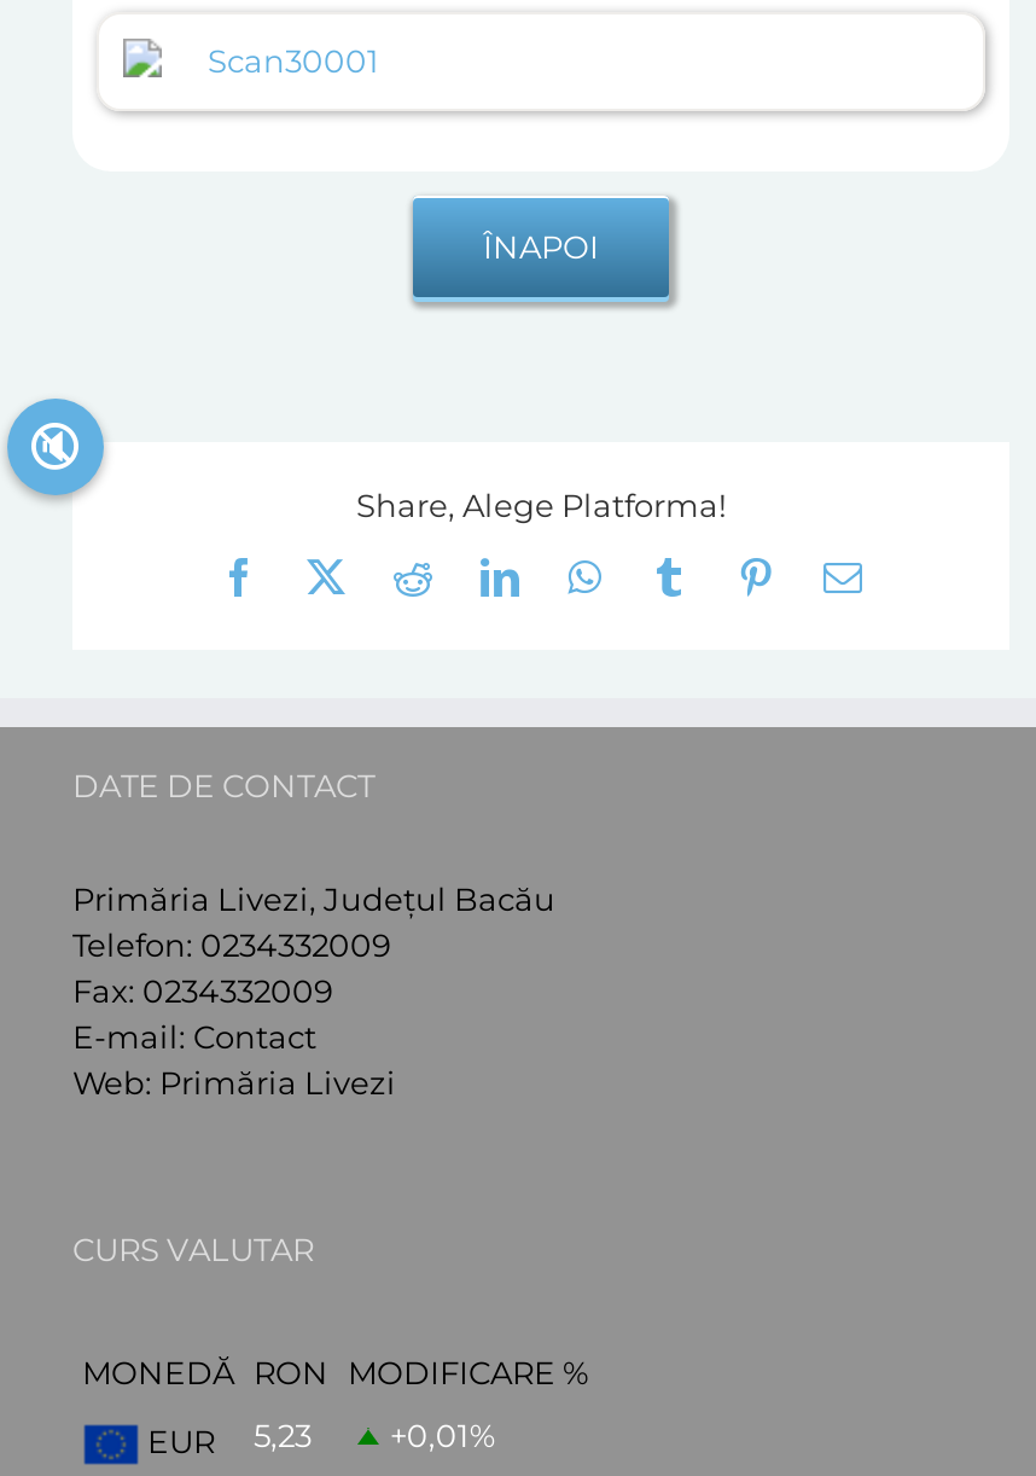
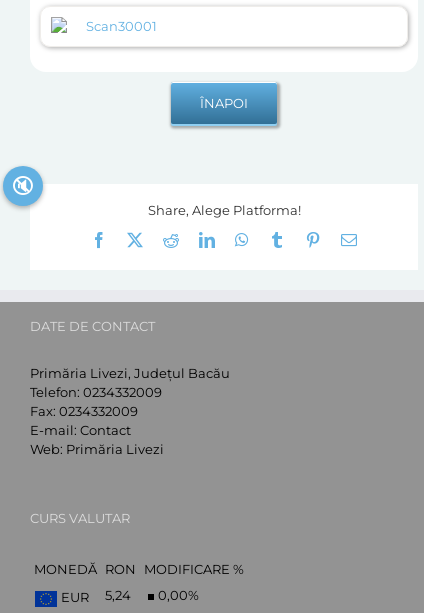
[254,1416,312,1455] 5,23 -> [105,587,131,603] 5,24
[390,1416,496,1455] +0,01% -> [158,587,199,603] 0,00%

